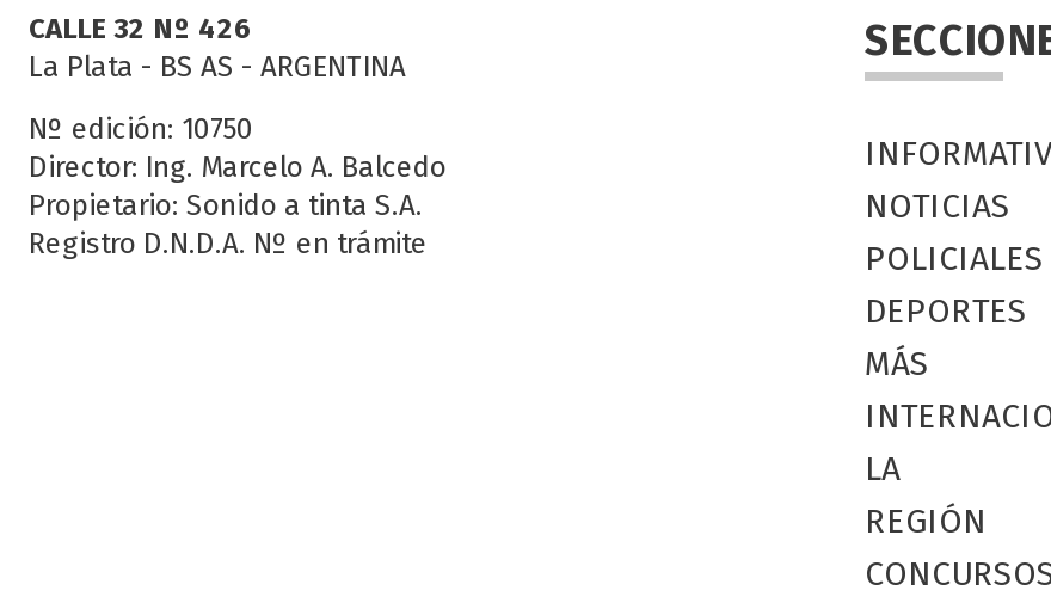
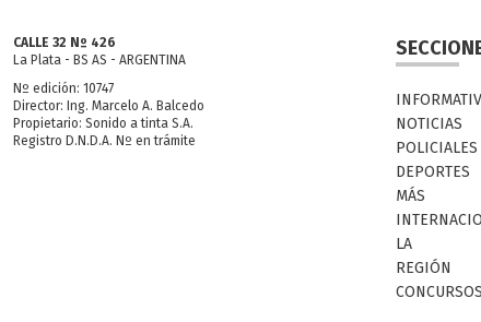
[29,111,253,145] Nº edición: 10750 -> [13,80,114,96] Nº edición: 10747

